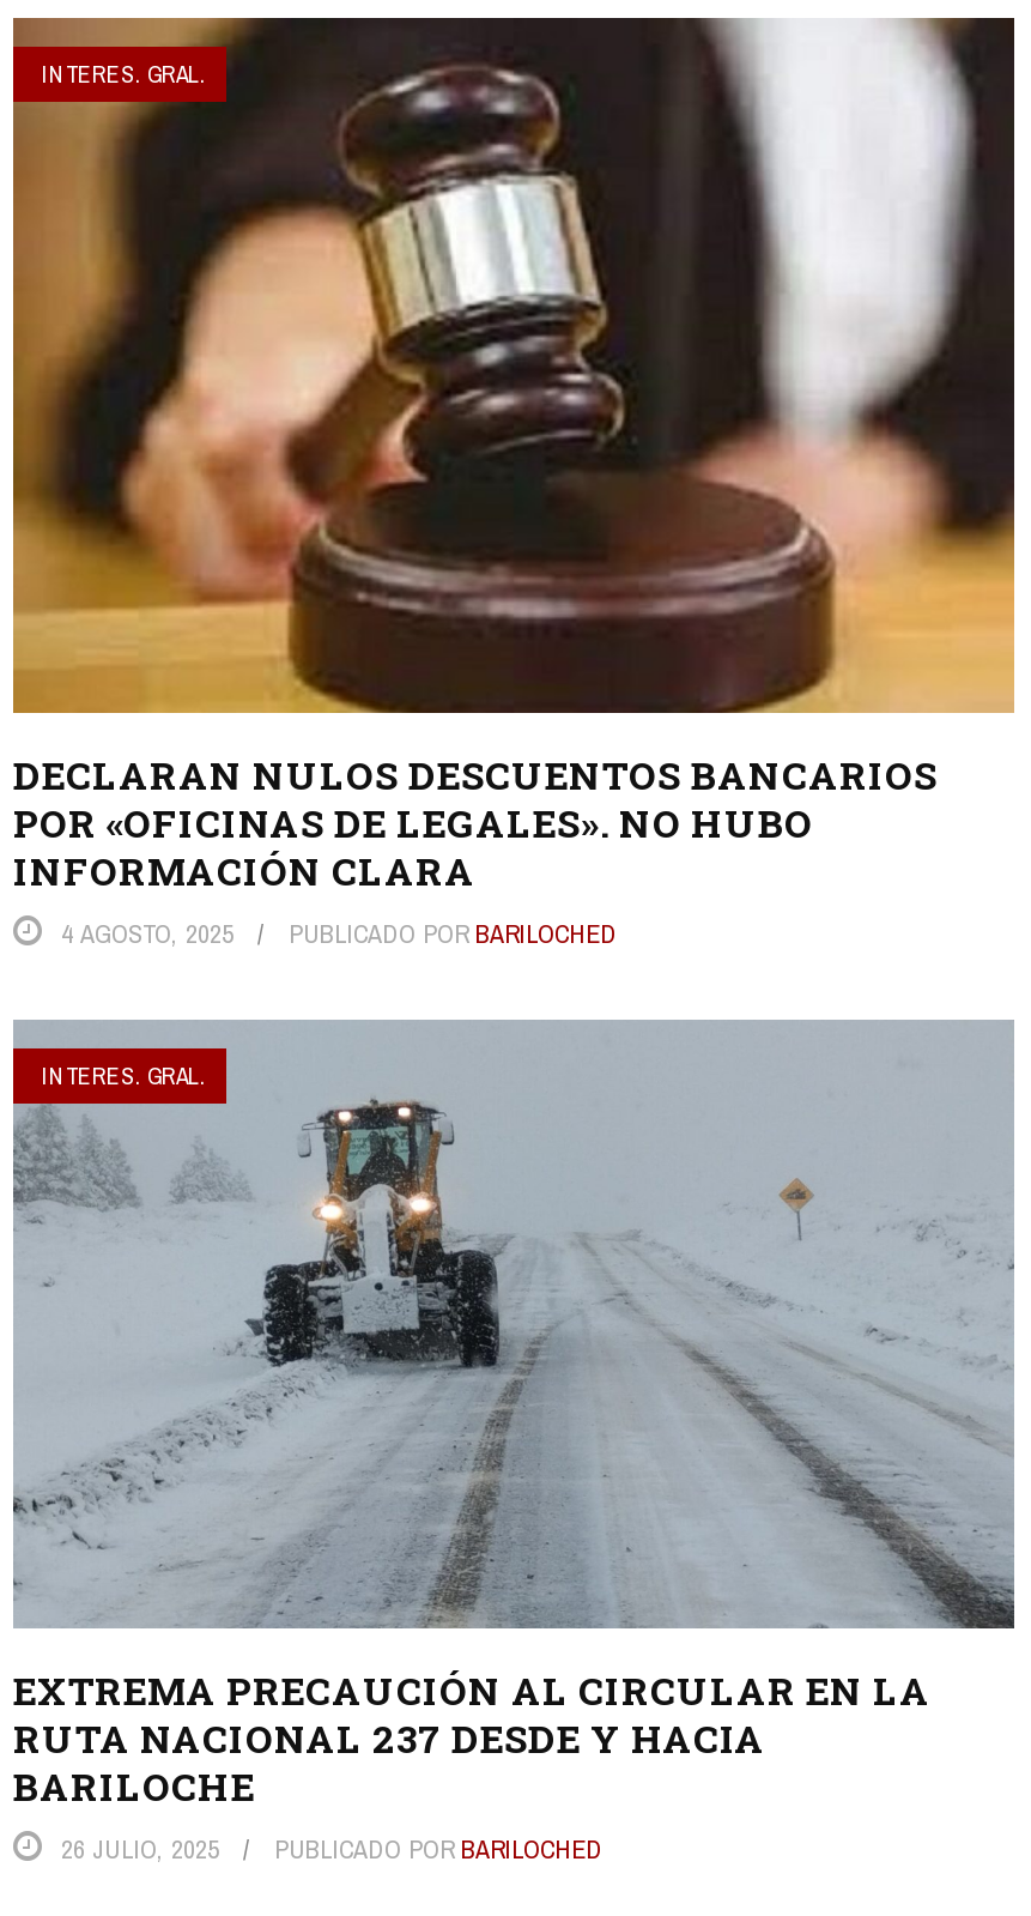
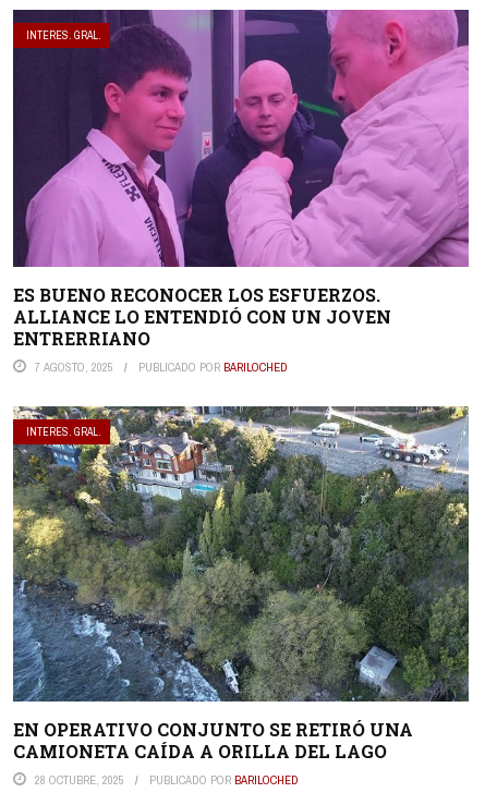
[11,16,1017,952] [image] | DECLARAN NULOS DESCUENTOS BANCARIOS | POR «OFICINAS DE LEGALES». NO HUBO | INFORMACIÓN CLARA | 4 AGOSTO, 2025 -> [12,9,470,374] [image] | ES BUENO RECONOCER LOS ESFUERZOS. | ALLIANCE LO ENTENDIÓ CON UN JOVEN | ENTRERRIANO | 7 AGOSTO, 2025
[13,1020,1014,1866] [image] | EXTREMA PRECAUCIÓN AL CIRCULAR EN LA | RUTA NACIONAL 237 DESDE Y HACIA | BARILOCHE | 26 JULIO, 2025 -> [12,406,470,787] [image] | EN OPERATIVO CONJUNTO SE RETIRÓ UNA | CAMIONETA CAÍDA A ORILLA DEL LAGO | 28 OCTUBRE, 2025

